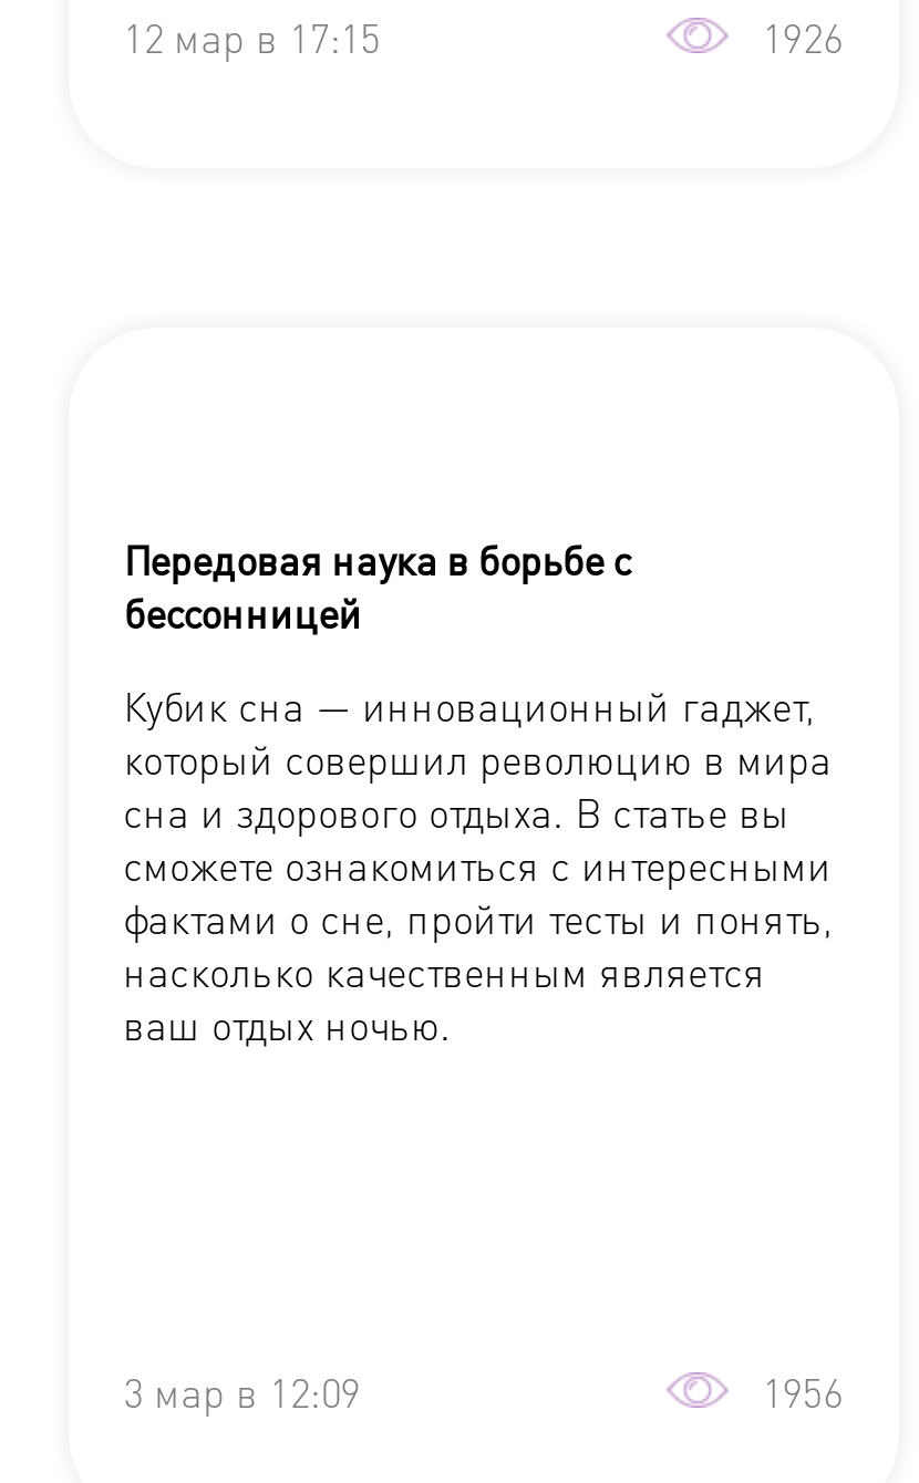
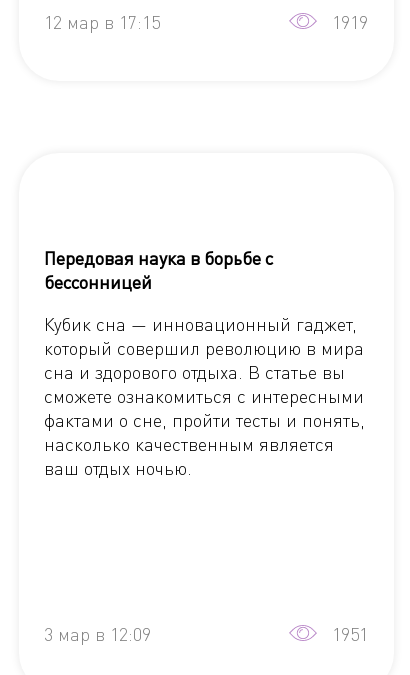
[751,14,842,63] 1926 -> [327,11,368,33] 1919
[751,1369,842,1417] 1956 -> [327,623,368,645] 1951

